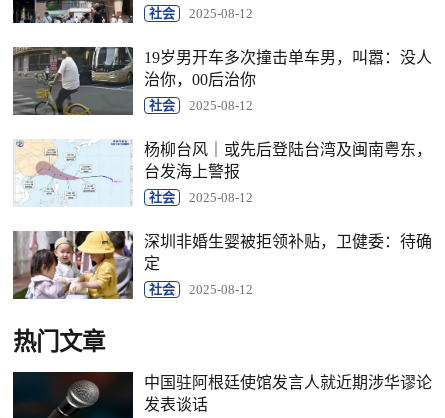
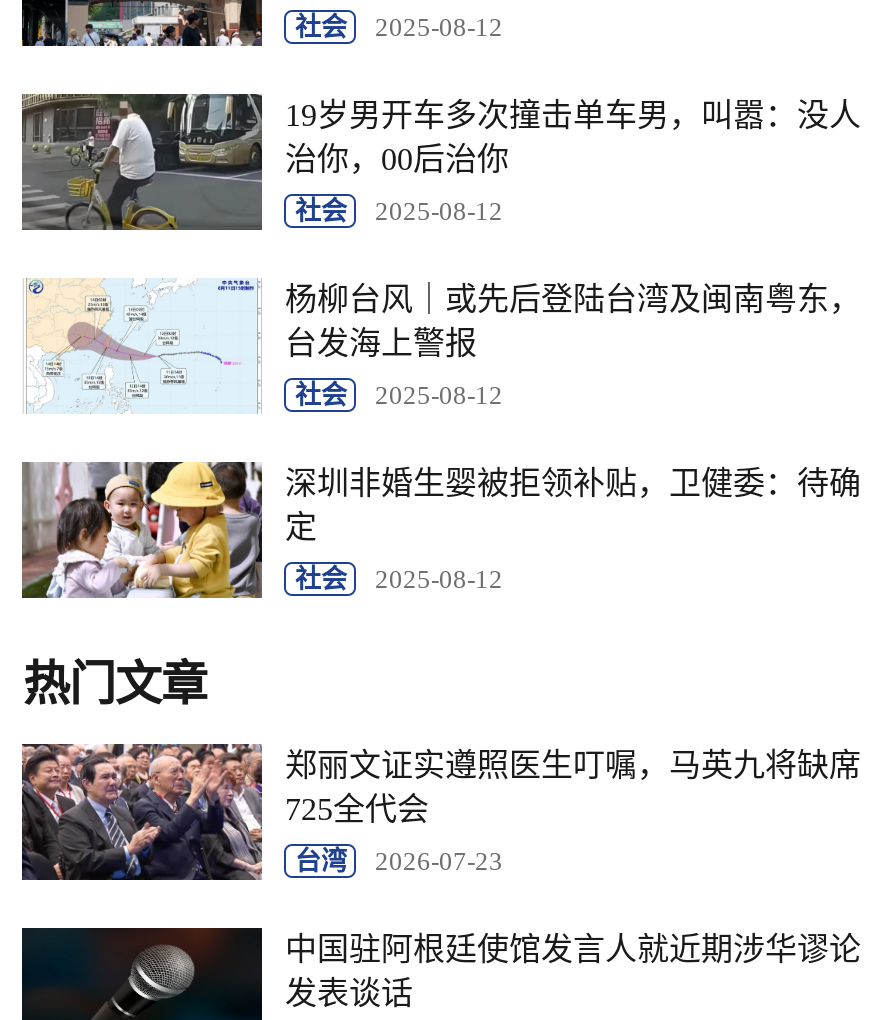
none -> [20,742,861,894] [image] | 郑丽文证实遵照医生叮嘱，马英九将缺席 | 725全代会 | 台湾 | 2026-07-23

